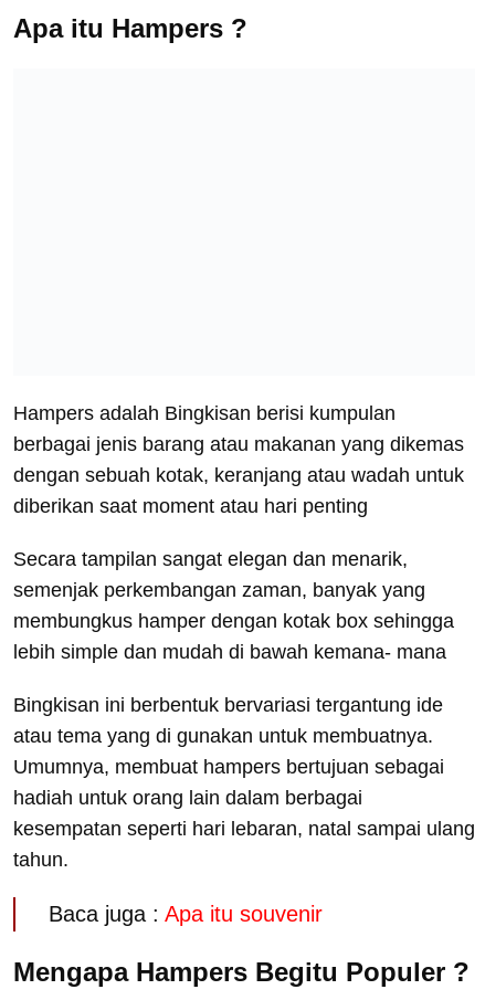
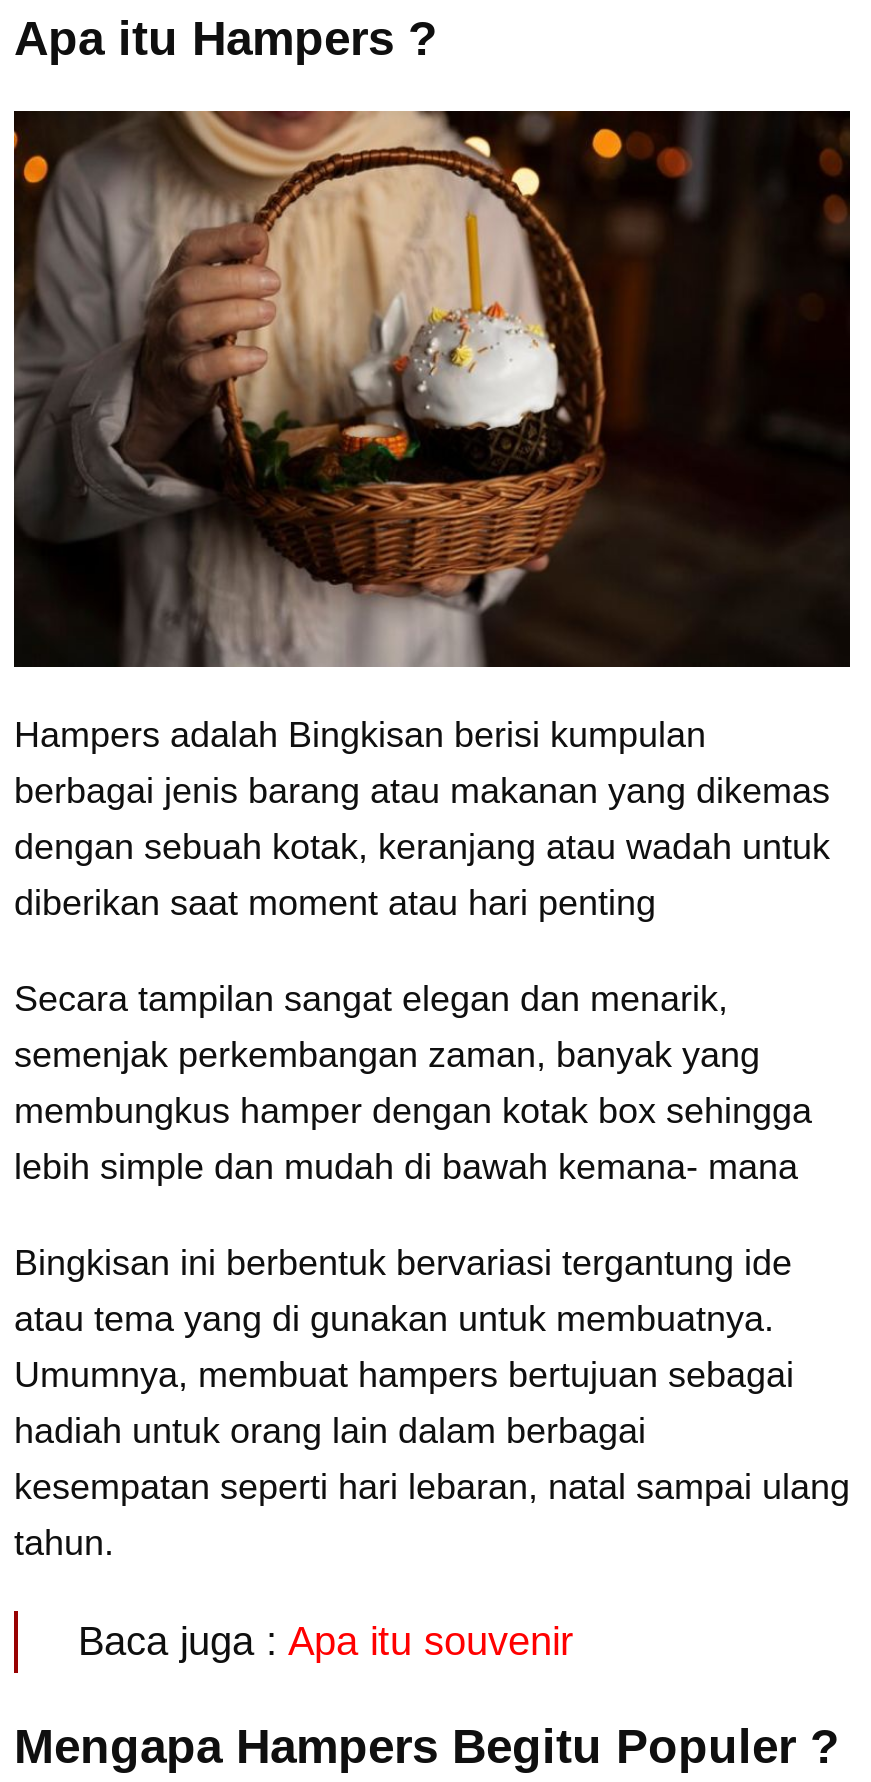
none -> [12,109,852,669] [image]

